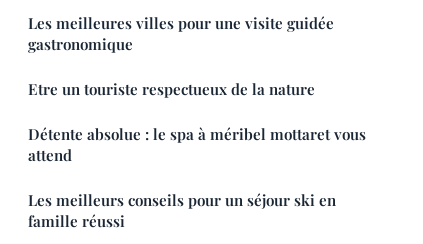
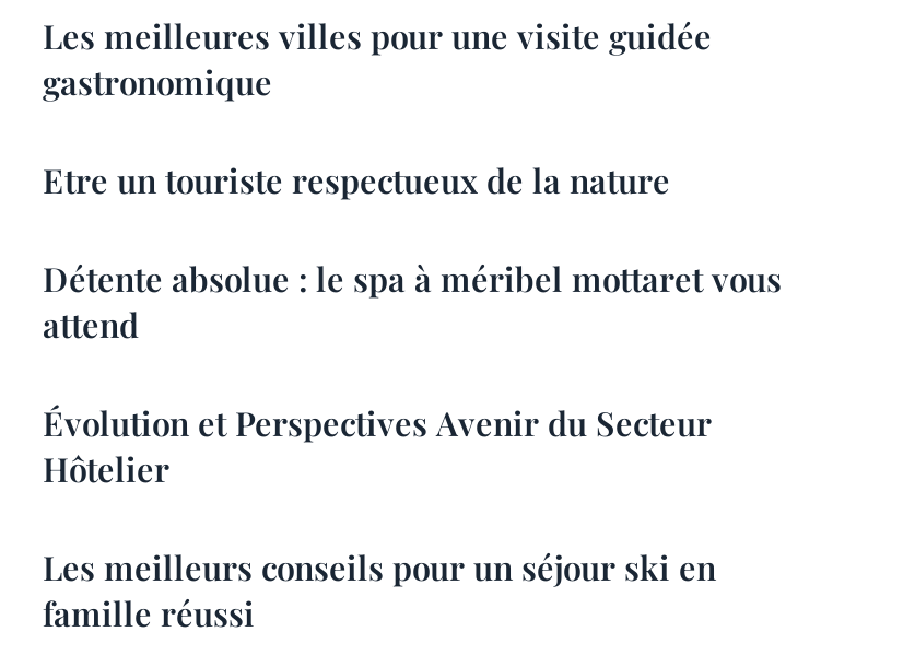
none -> [43,402,712,491] Évolution et Perspectives Avenir du Secteur | Hôtelier

